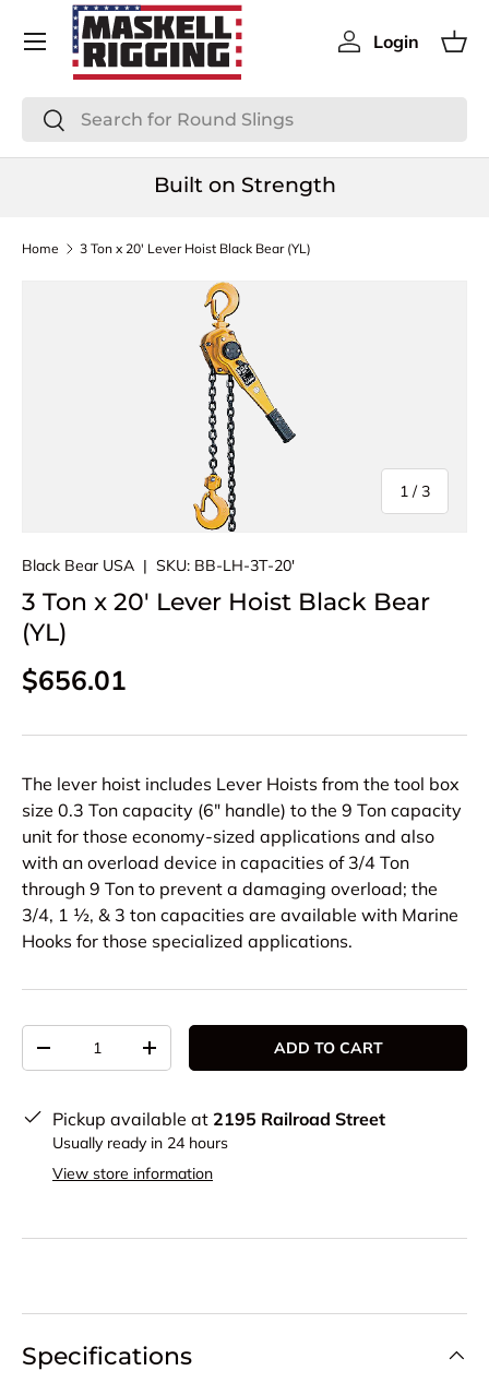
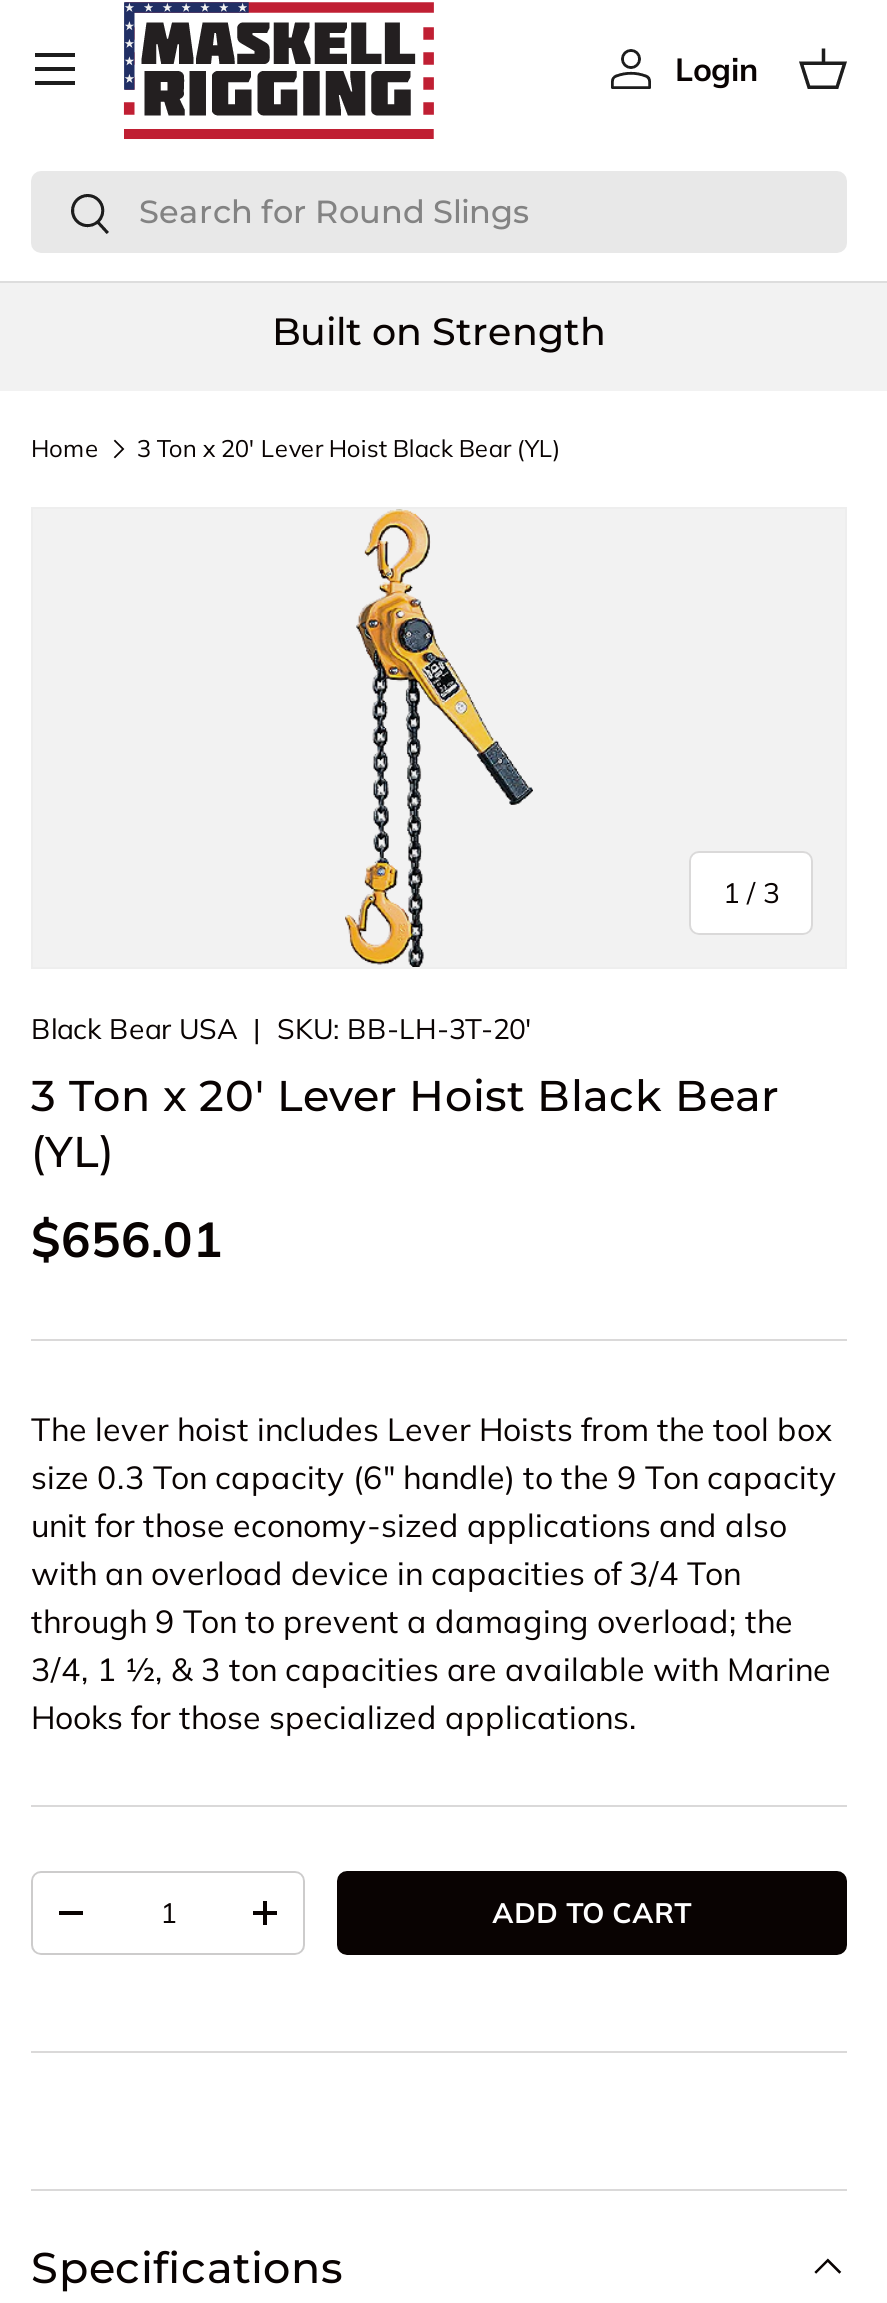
[52,1108,385,1183] Pickup available at 2195 Railroad Street | Usually ready in 24 hours | View store information -> none

